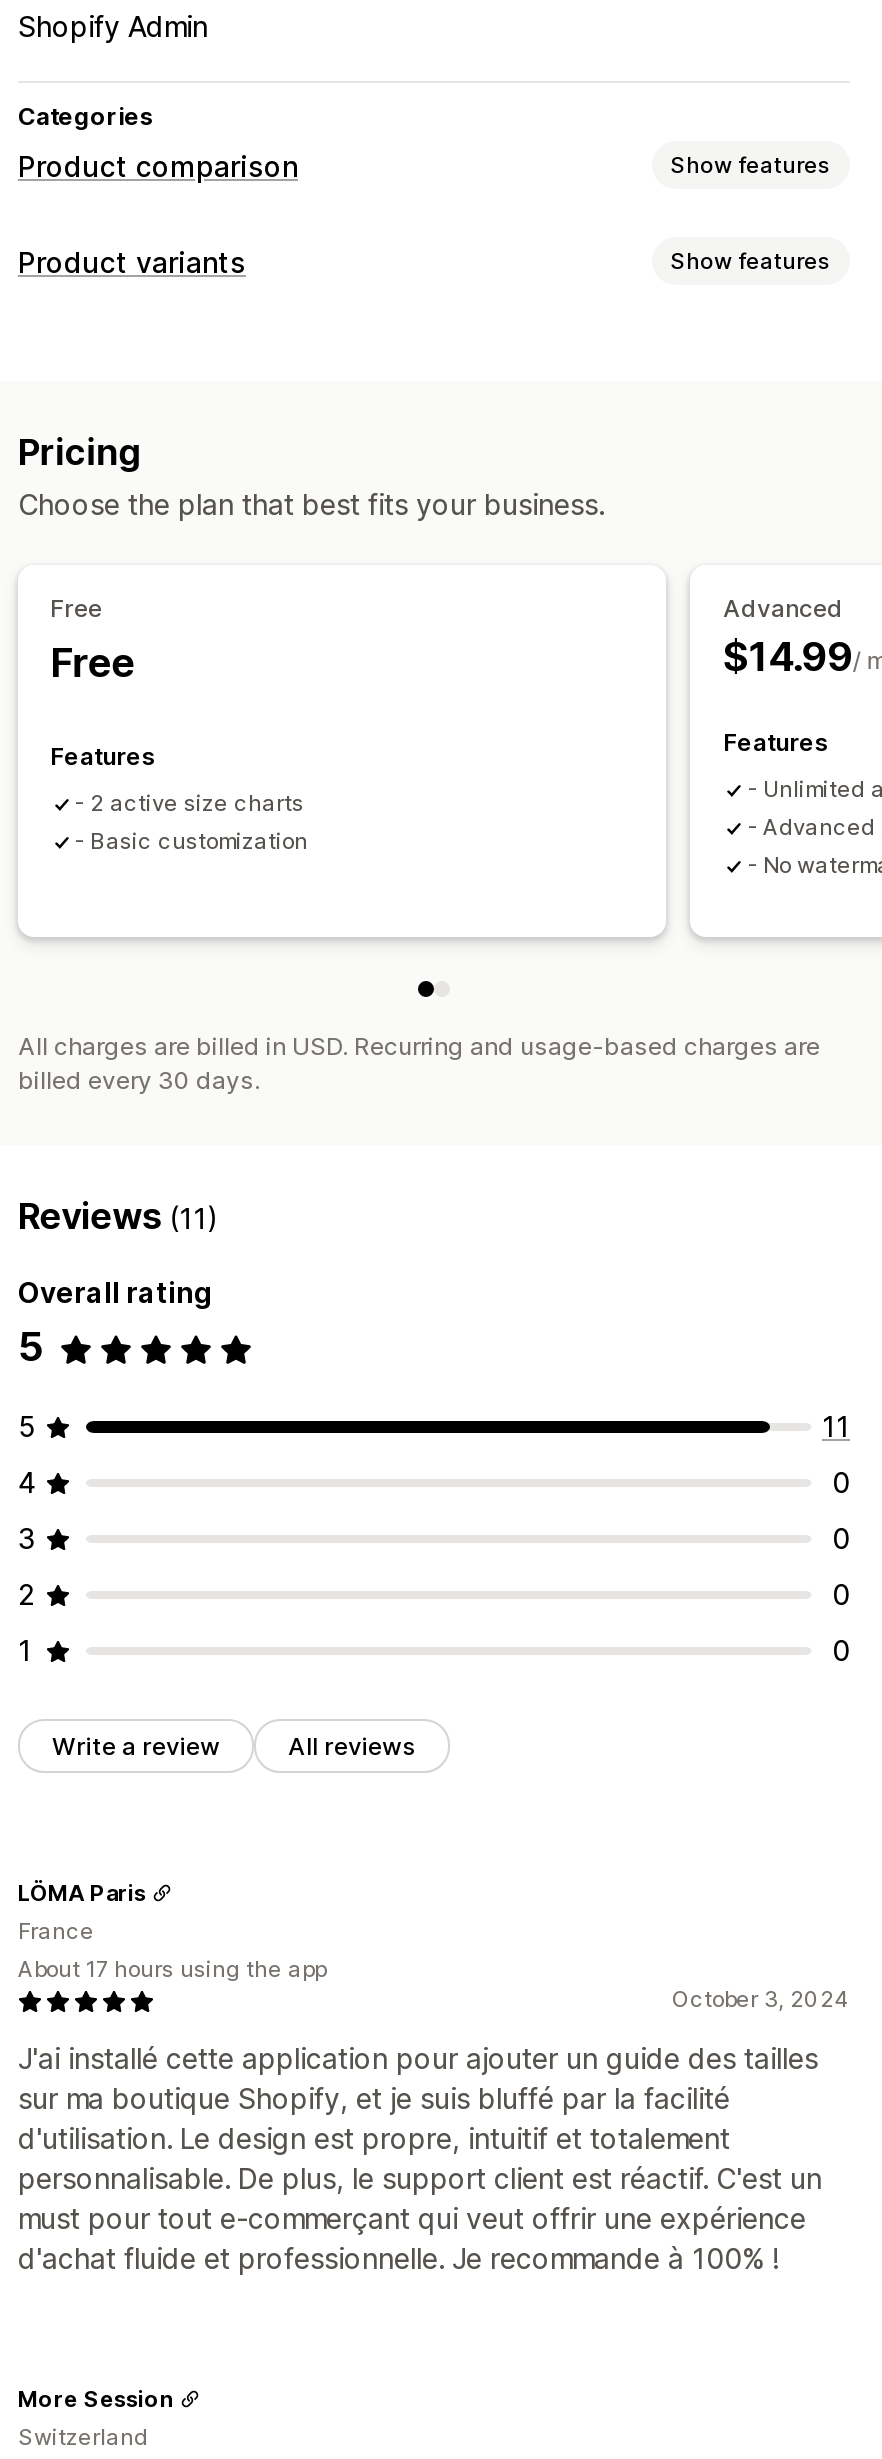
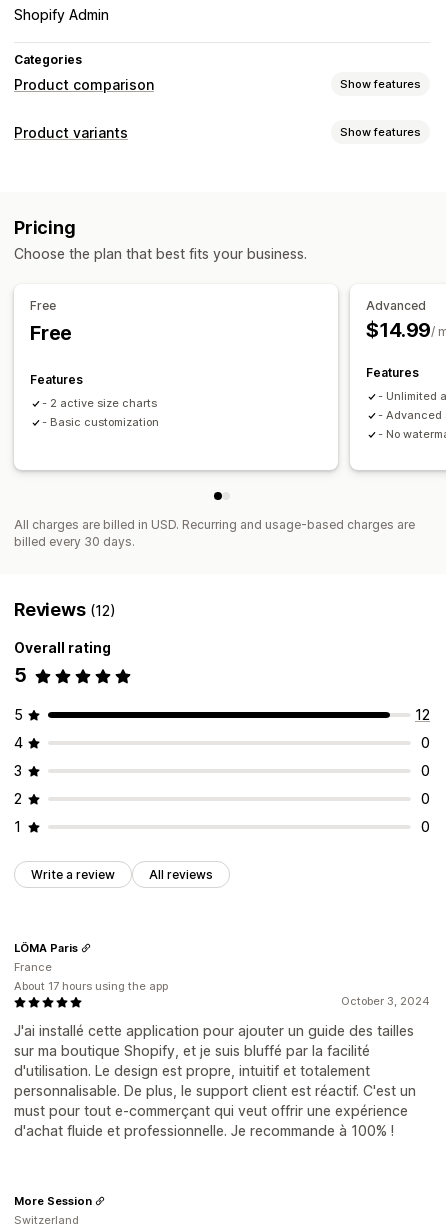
[18,1196,219,1238] Reviews (11) -> [14,599,116,620] Reviews (12)
[822,1410,850,1444] 11 -> [415,706,430,723] 12

